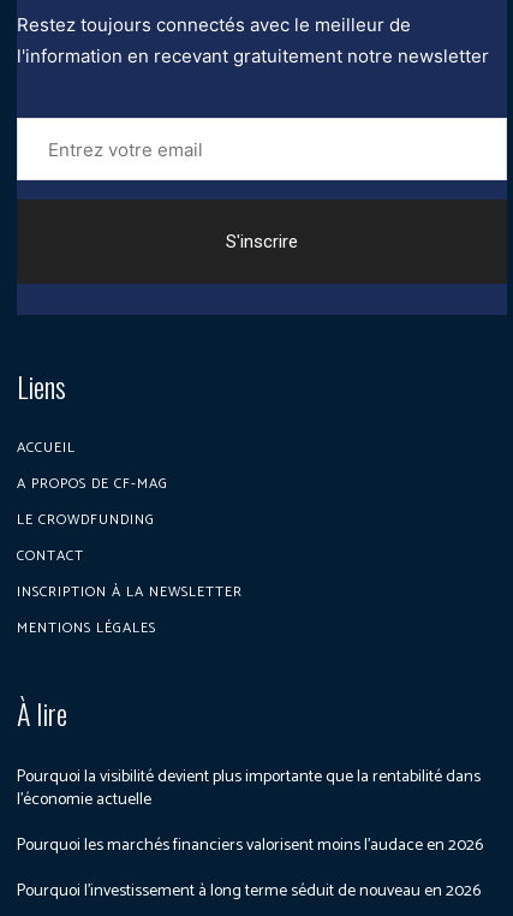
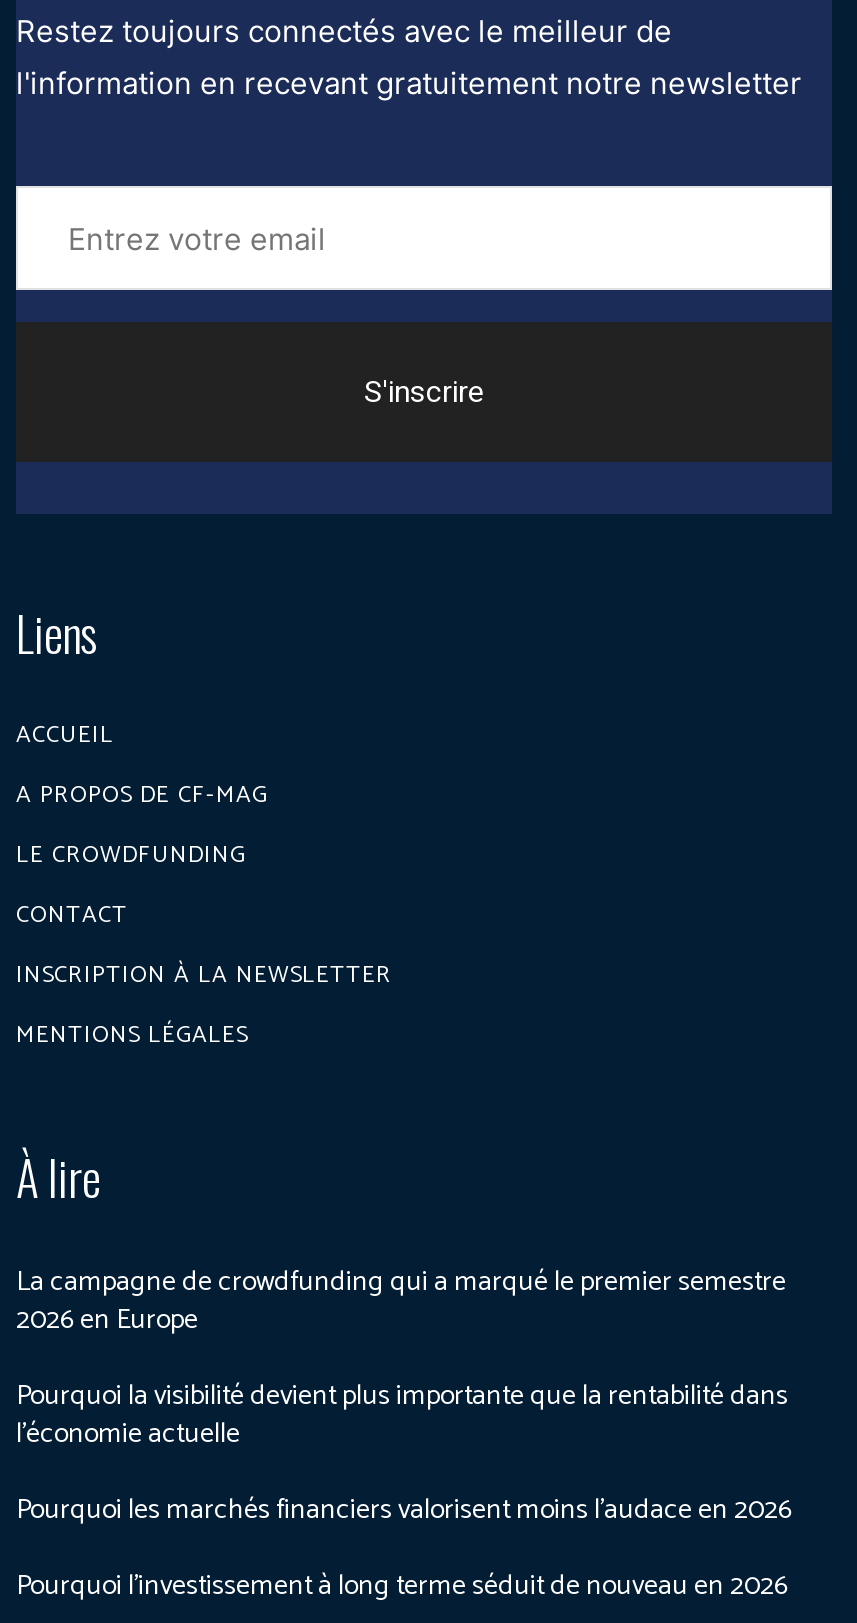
none -> [16,1261,786,1345] La campagne de crowdfunding qui a marqué le premier semestre | 2026 en Europe

